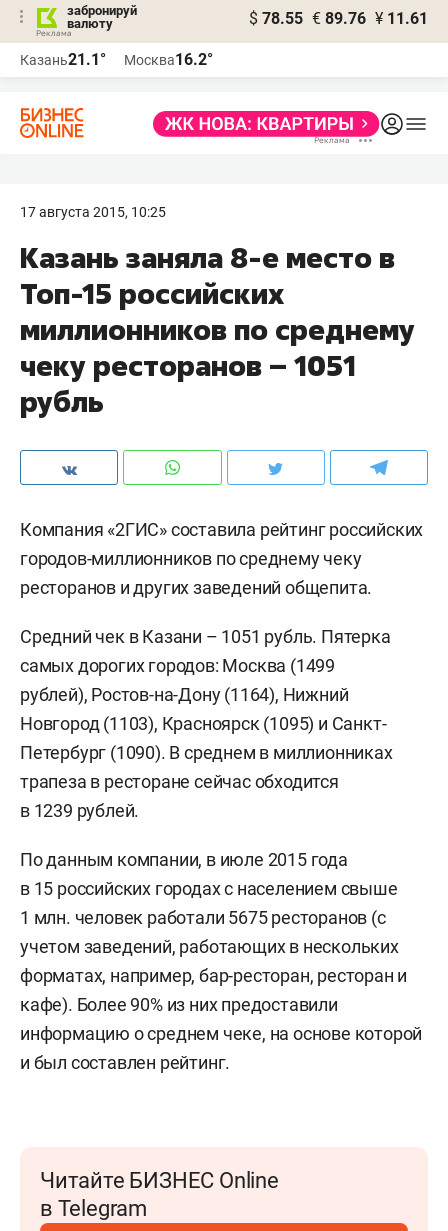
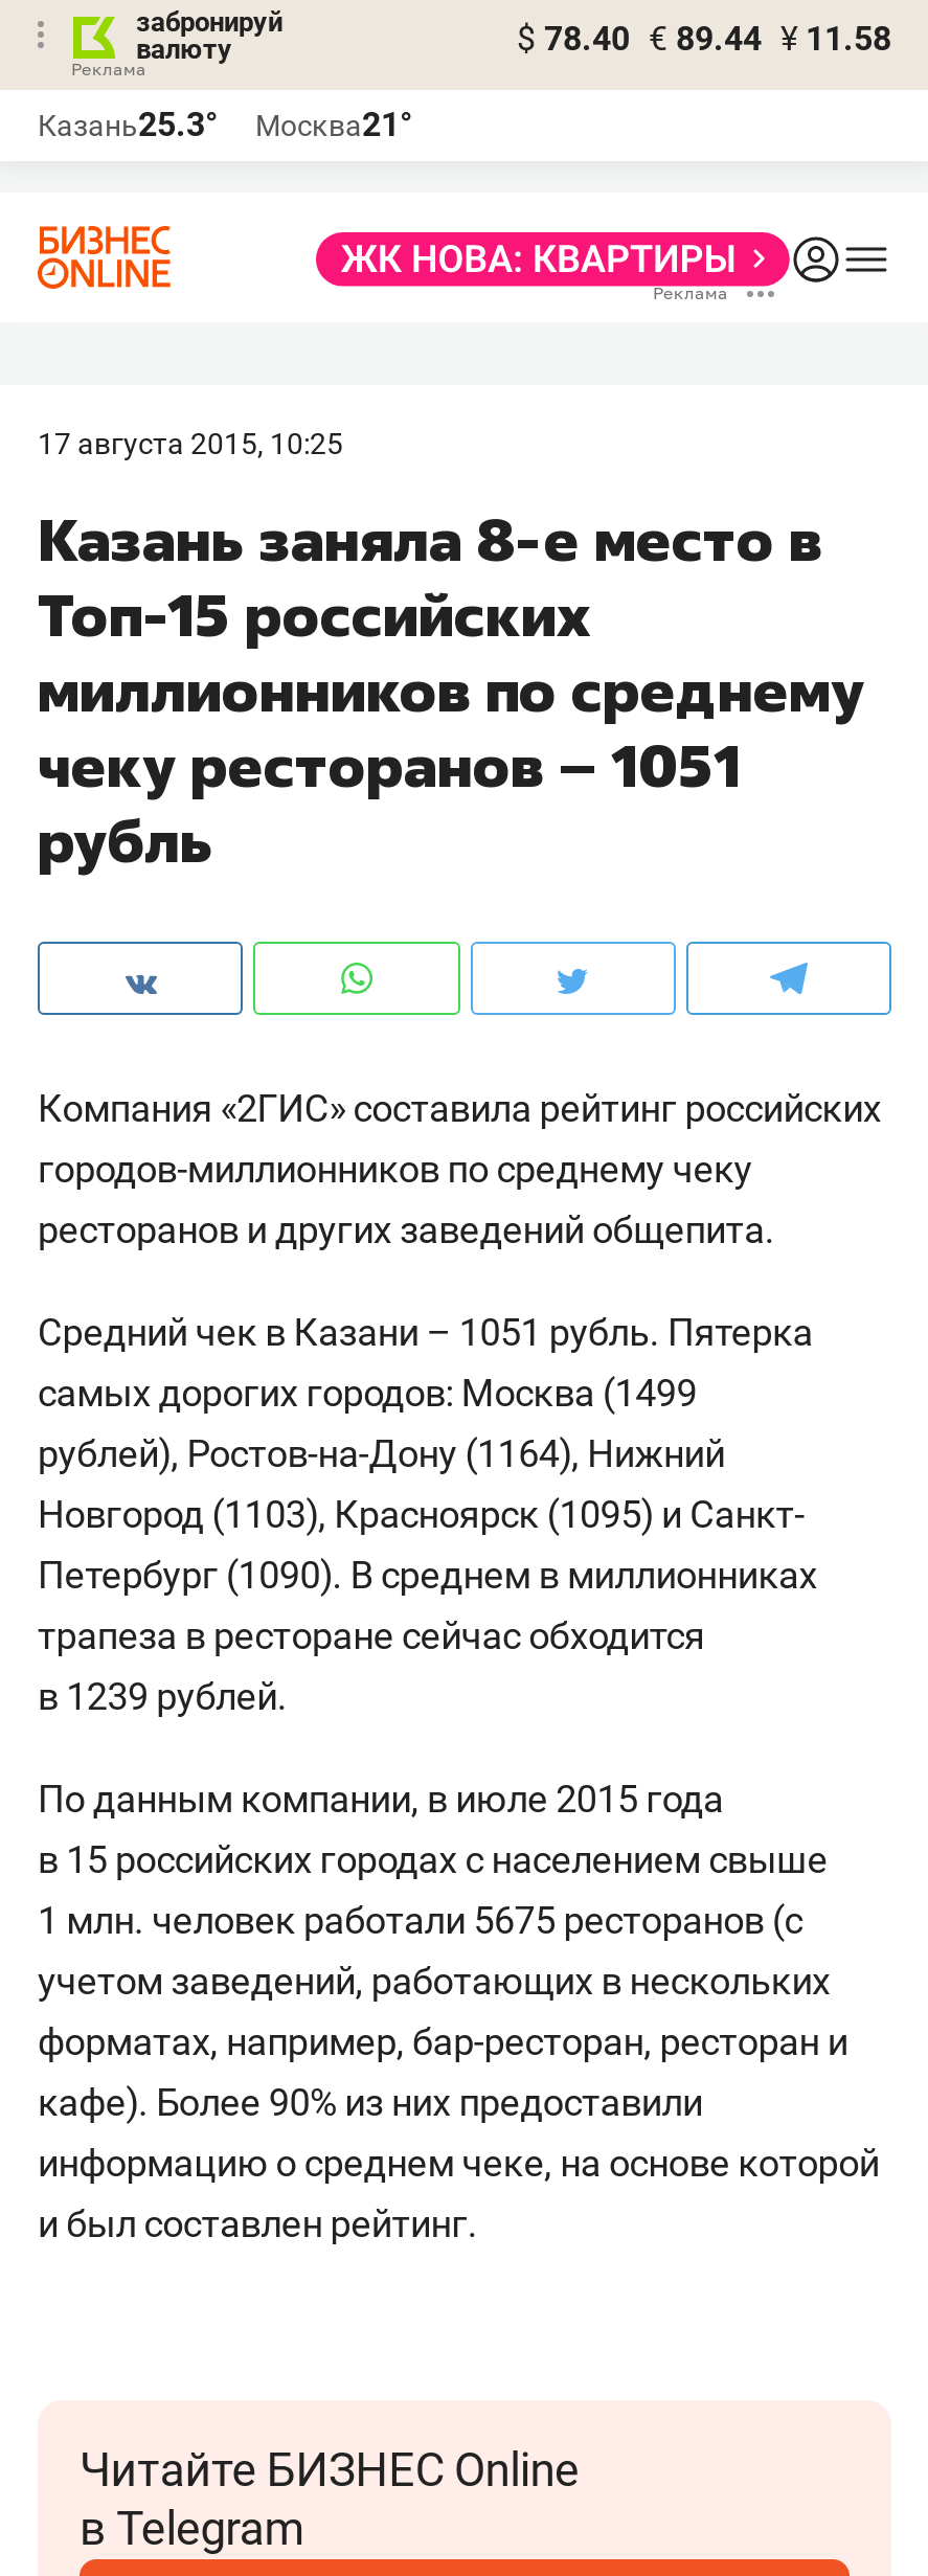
[249,9,428,28] $ 78.55 € 89.76 ¥ 11.61 -> [517,19,891,59] $ 78.40 € 89.44 ¥ 11.58
[20,50,106,69] Казань21.1° -> [38,105,218,144] Казань25.3°
[124,50,213,69] Москва16.2° -> [255,105,412,144] Москва21°

